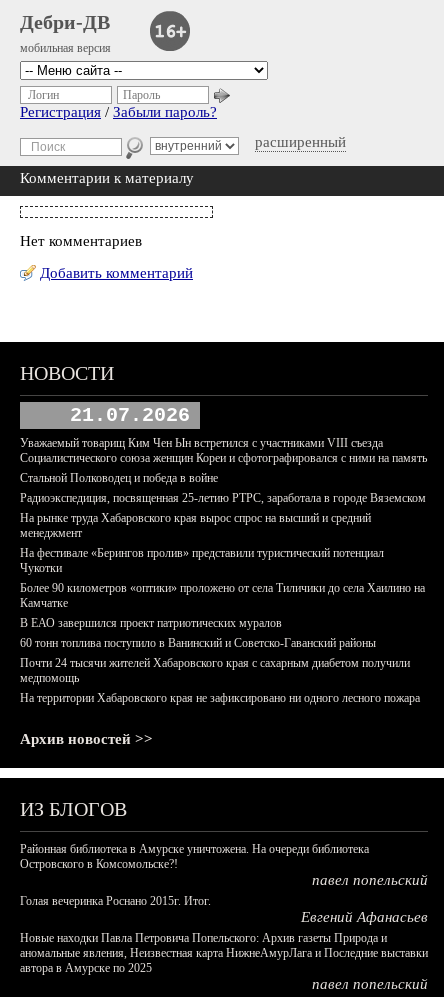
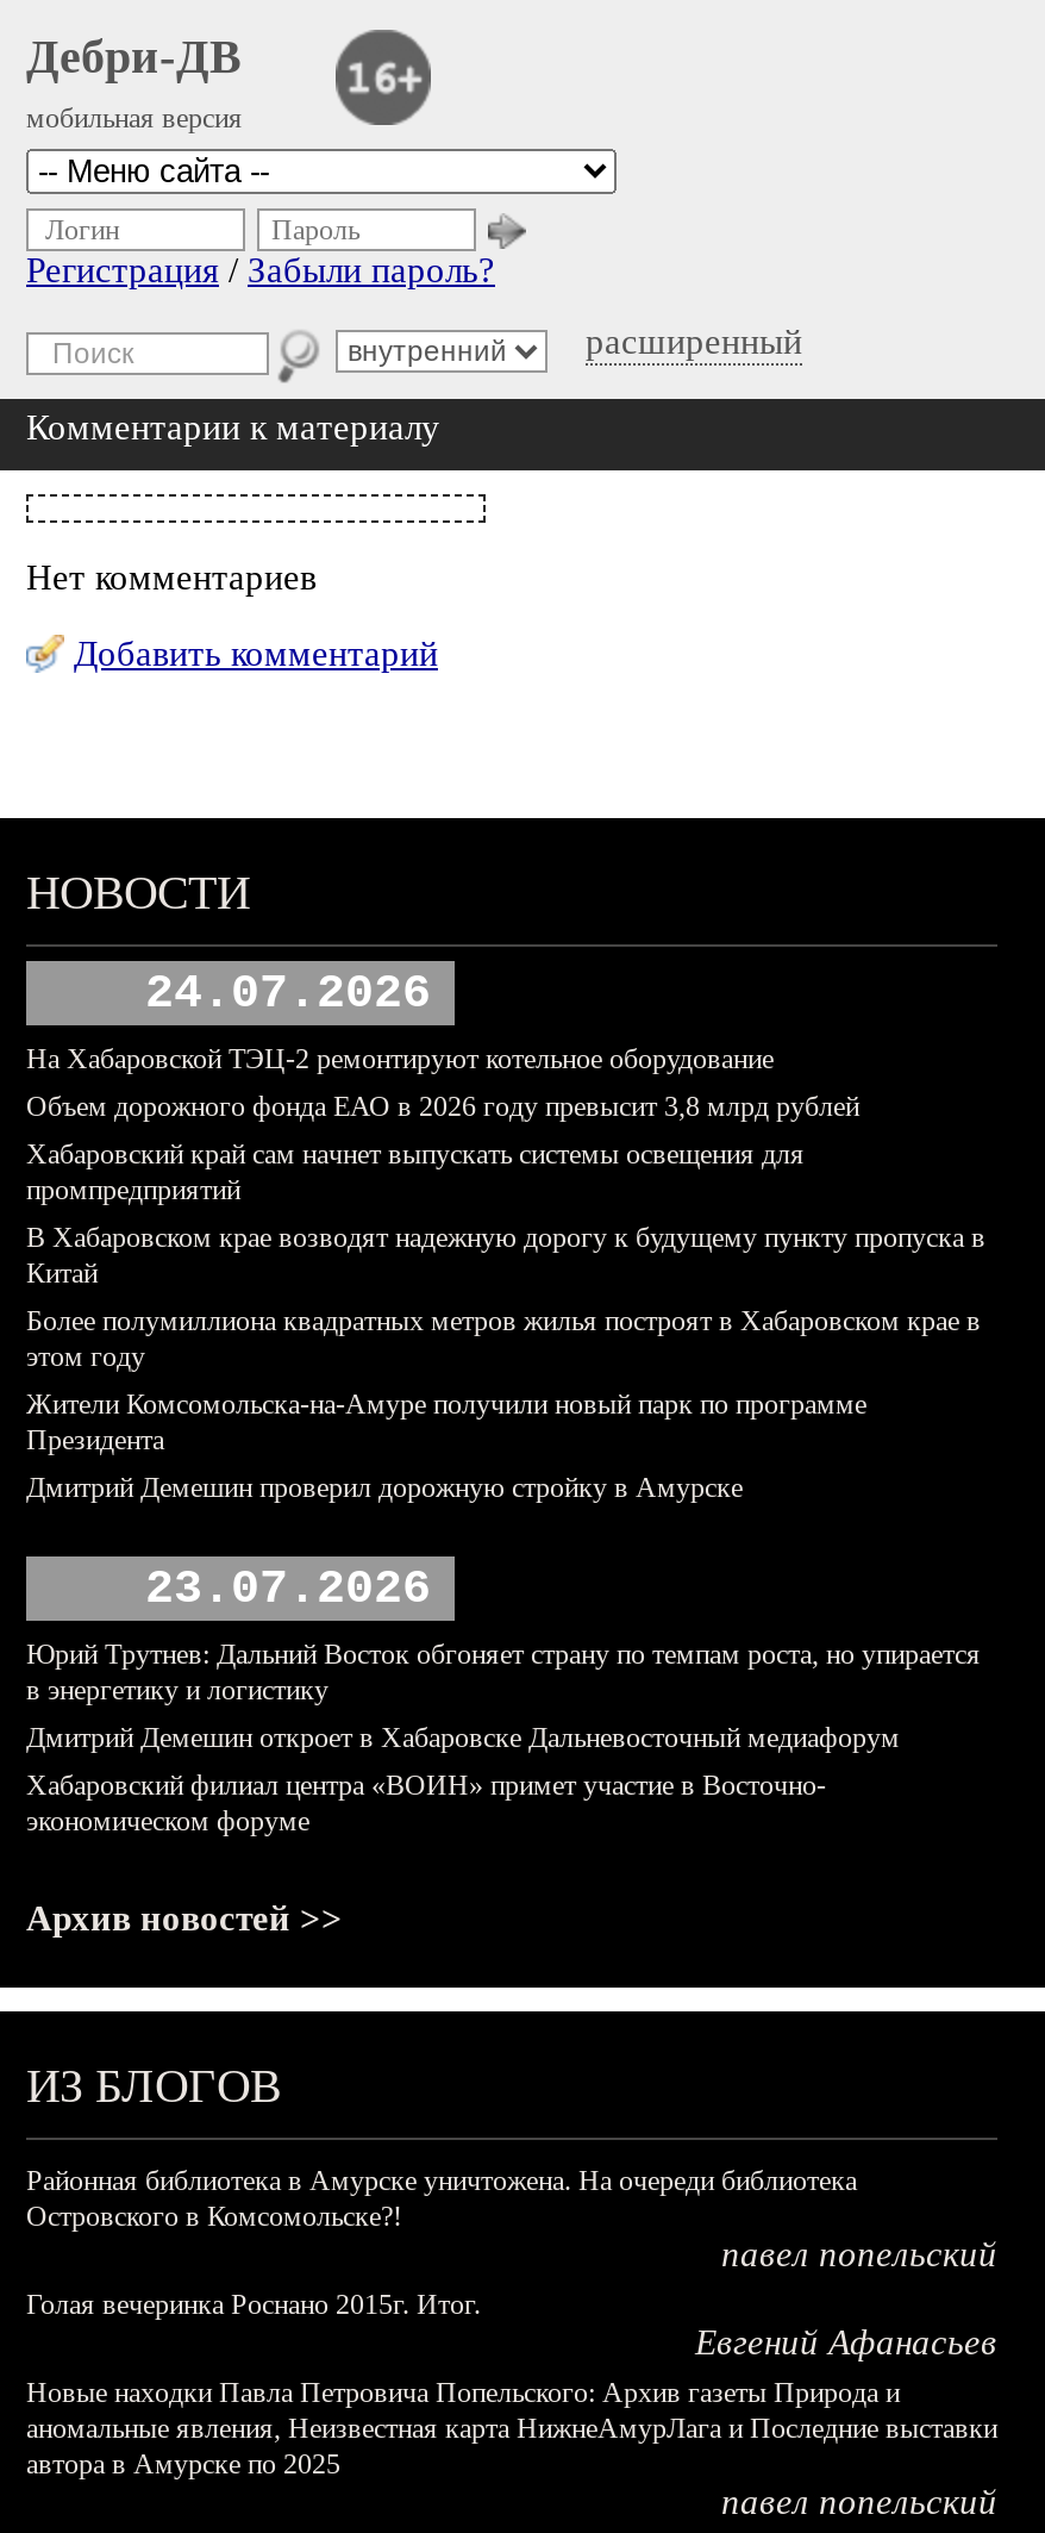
[20,404,427,705] 21.07.2026 | Уважаемый товарищ Ким Чен Ын встретился с участниками VIII съезда | Социалистического союза женщин Кореи и сфотографировался с ними на память | Стальной Полководец и победа в войне | Радиоэкспедиция, посвященная 25-летию РТРС, заработала в городе Вяземском | На рынке труда Хабаровского края вырос спрос на высший и средний | менеджмент | На фестивале «Берингов пролив» представили туристический потенциал | Чукотки | Более 90 километров «оптики» проложено от села Тиличики до села Хаилино на | Камчатке | В ЕАО завершился проект патриотических муралов | 60 тонн топлива поступило в Ванинский и Советско-Гаванский районы | Почти 24 тысячи жителей Хабаровского края с сахарным диабетом получили | медпомощь | На территории Хабаровского края не зафиксировано ни одного лесного пожара -> [26,966,985,1838] 24.07.2026 | На Хабаровской ТЭЦ-2 ремонтируют котельное оборудование | Объем дорожного фонда ЕАО в 2026 году превысит 3,8 млрд рублей | Хабаровский край сам начнет выпускать системы освещения для | промпредприятий | В Хабаровском крае возводят надежную дорогу к будущему пункту пропуска в | Китай | Более полумиллиона квадратных метров жилья построят в Хабаровском крае в | этом году | Жители Комсомольска-на-Амуре получили новый парк по программе | Президента | Дмитрий Демешин проверил дорожную стройку в Амурске | 23.07.2026 | Юрий Трутнев: Дальний Восток обгоняет страну по темпам роста, но упирается | в энергетику и логистику | Дмитрий Демешин откроет в Хабаровске Дальневосточный медиафорум | Хабаровский филиал центра «ВОИН» примет участие в Восточно- | экономическом форуме

